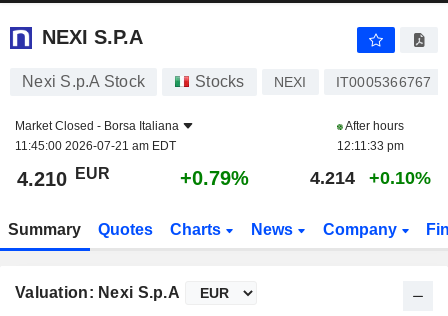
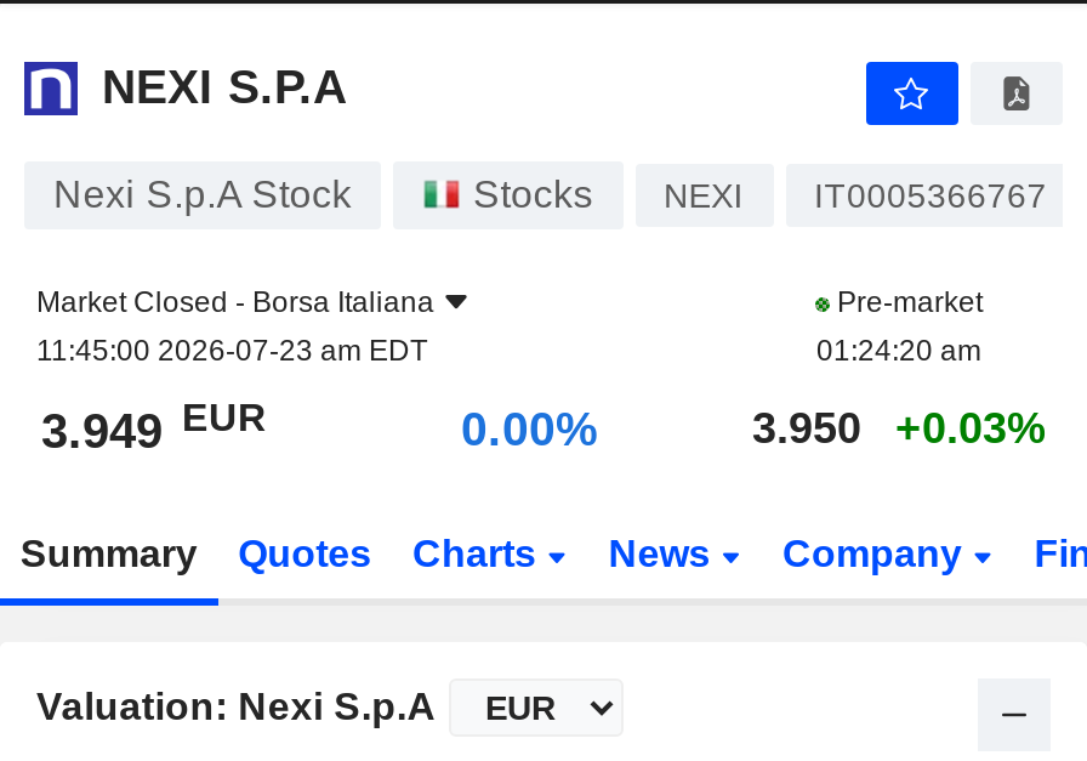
[337,119,404,153] After hours | 12:11:33 pm -> [816,285,983,368] Pre-market | 01:24:20 am
[15,139,176,153] 11:45:00 2026-07-21 am EDT -> [36,334,427,368] 11:45:00 2026-07-23 am EDT
[17,164,431,190] 4.210 EUR | +0.79% | 4.214 | +0.10% -> [41,396,1046,458] 3.949 EUR | 0.00% | 3.950 | +0.03%

